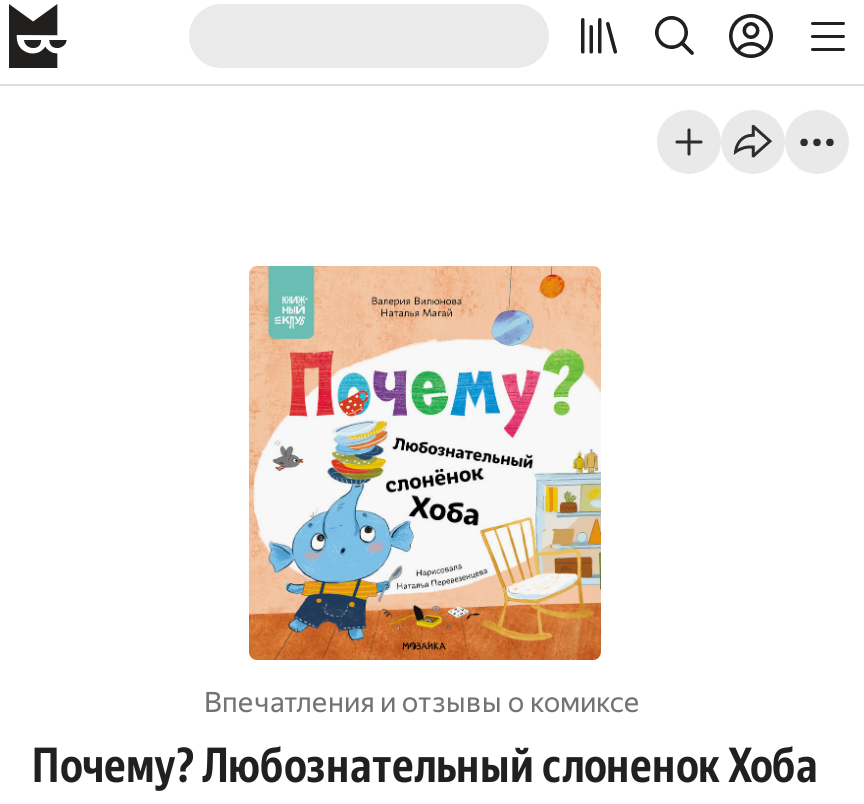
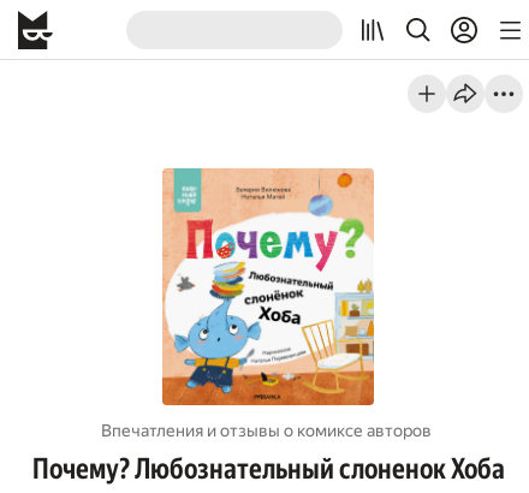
[204,686,640,718] Впечатления и отзывы о комиксе -> [101,421,432,440] Впечатления и отзывы о комиксе авторов

